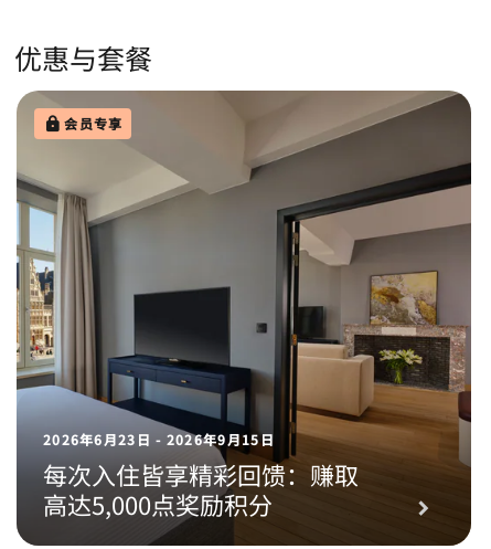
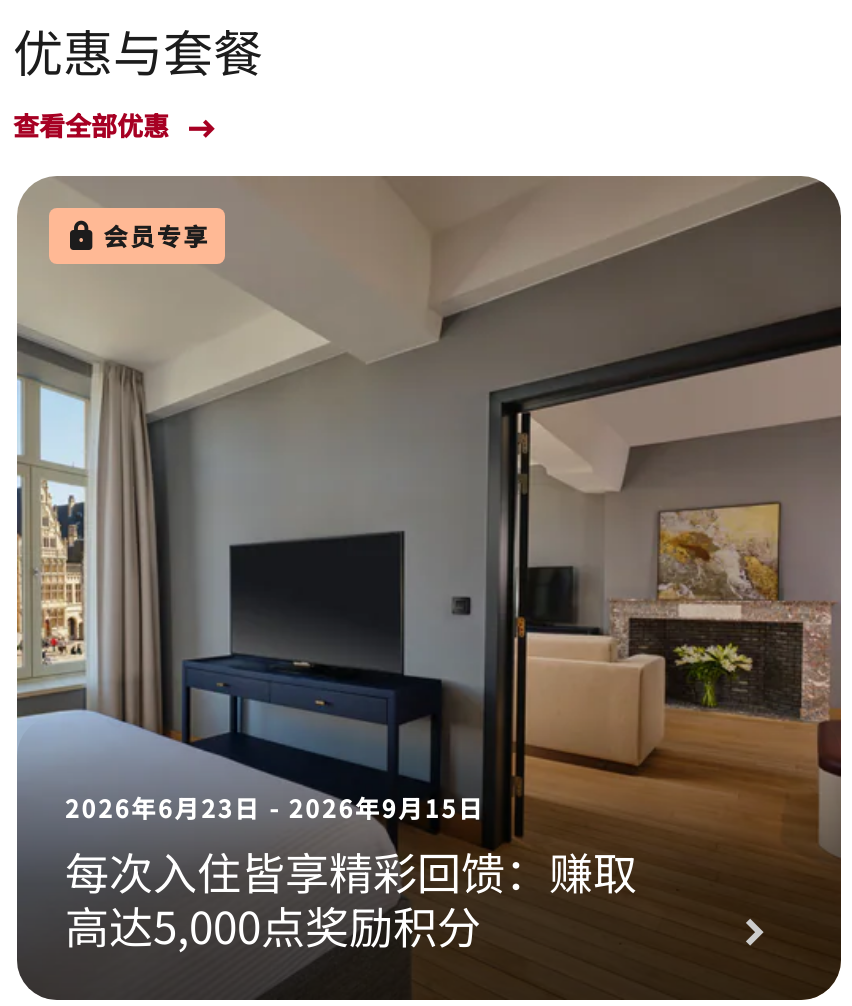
none -> [13,106,169,144] 查看全部优惠

